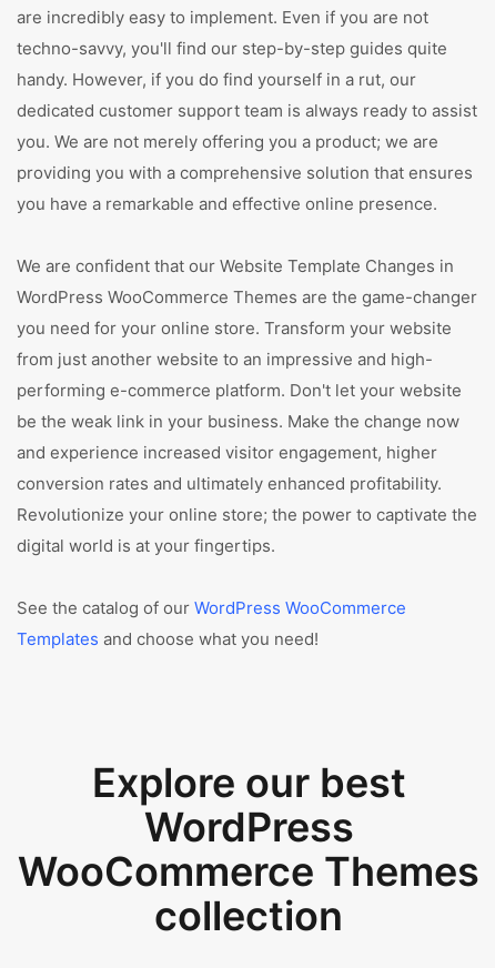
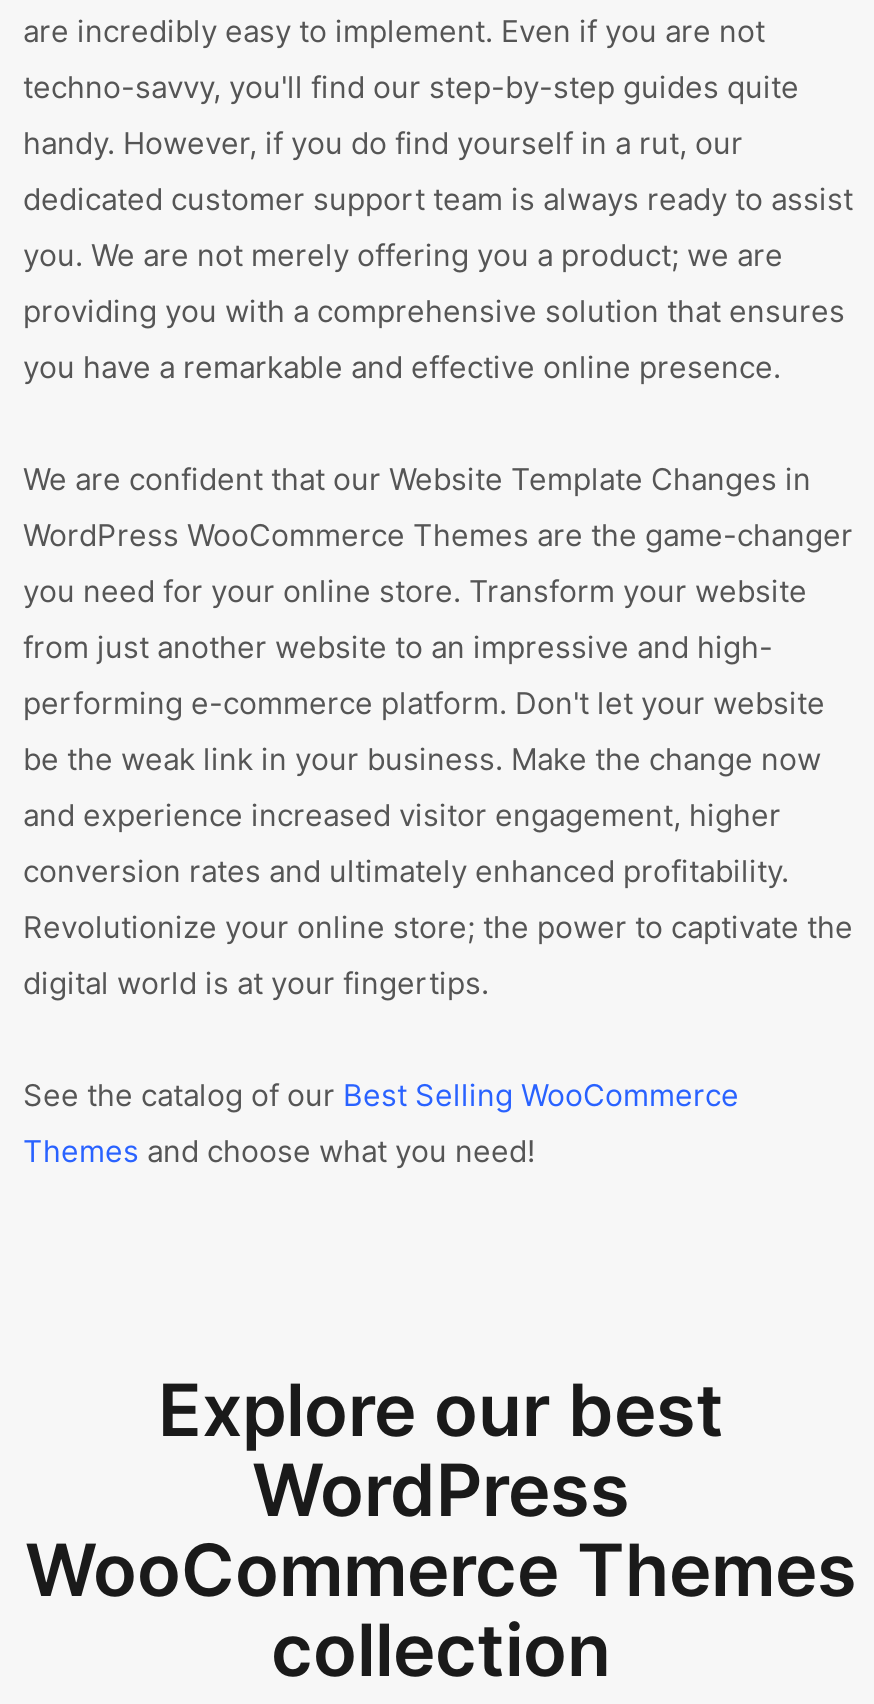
[17,597,406,618] See the catalog of our WordPress WooCommerce -> [23,1076,739,1114] See the catalog of our Best Selling WooCommerce
[17,628,319,649] Templates and choose what you need! -> [23,1132,535,1170] Themes and choose what you need!

